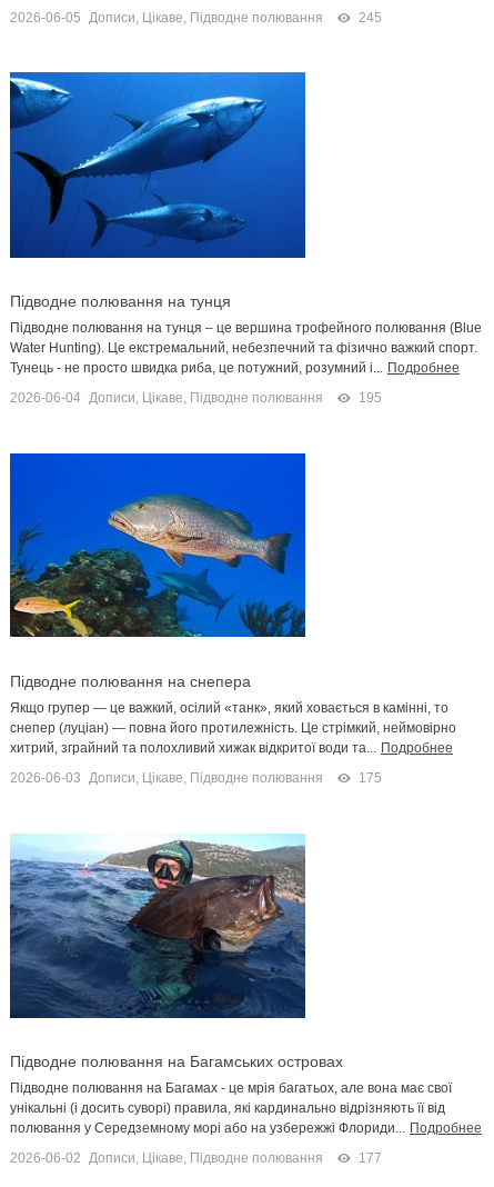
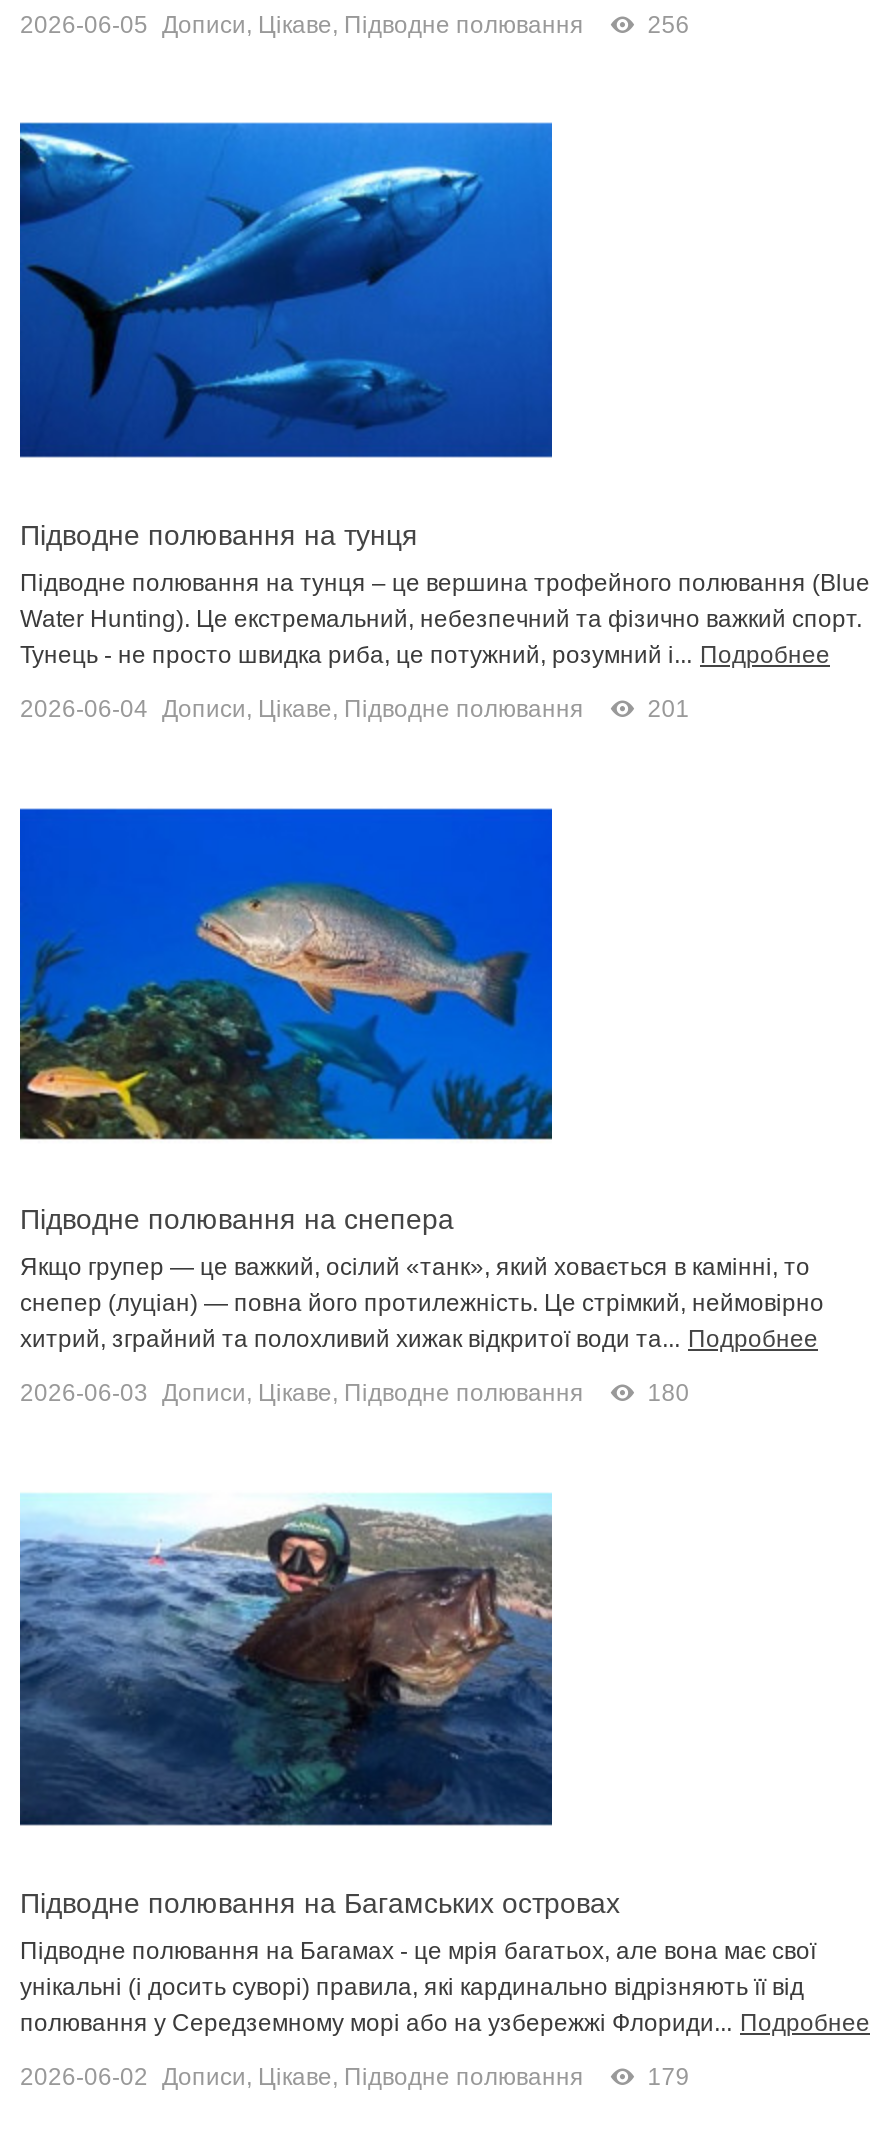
[358,10,382,26] 245 -> [648,11,690,39] 256
[358,390,382,406] 195 -> [648,695,690,723] 201
[358,770,382,786] 175 -> [648,1379,690,1407] 180
[358,1150,382,1166] 177 -> [648,2063,690,2091] 179

